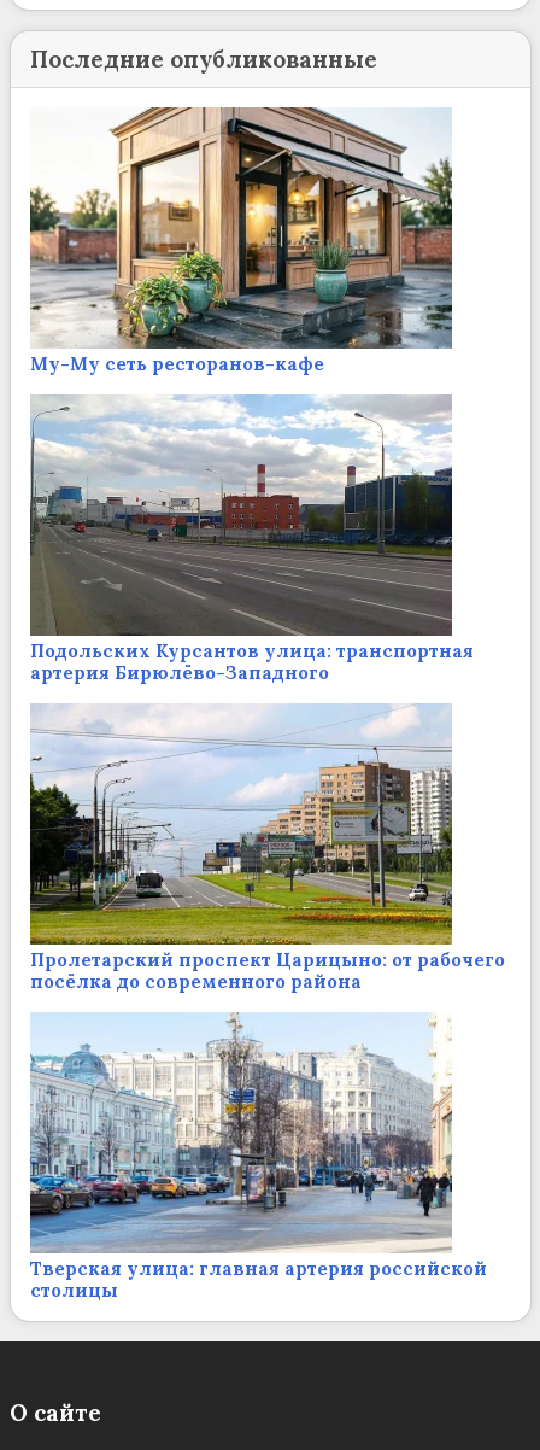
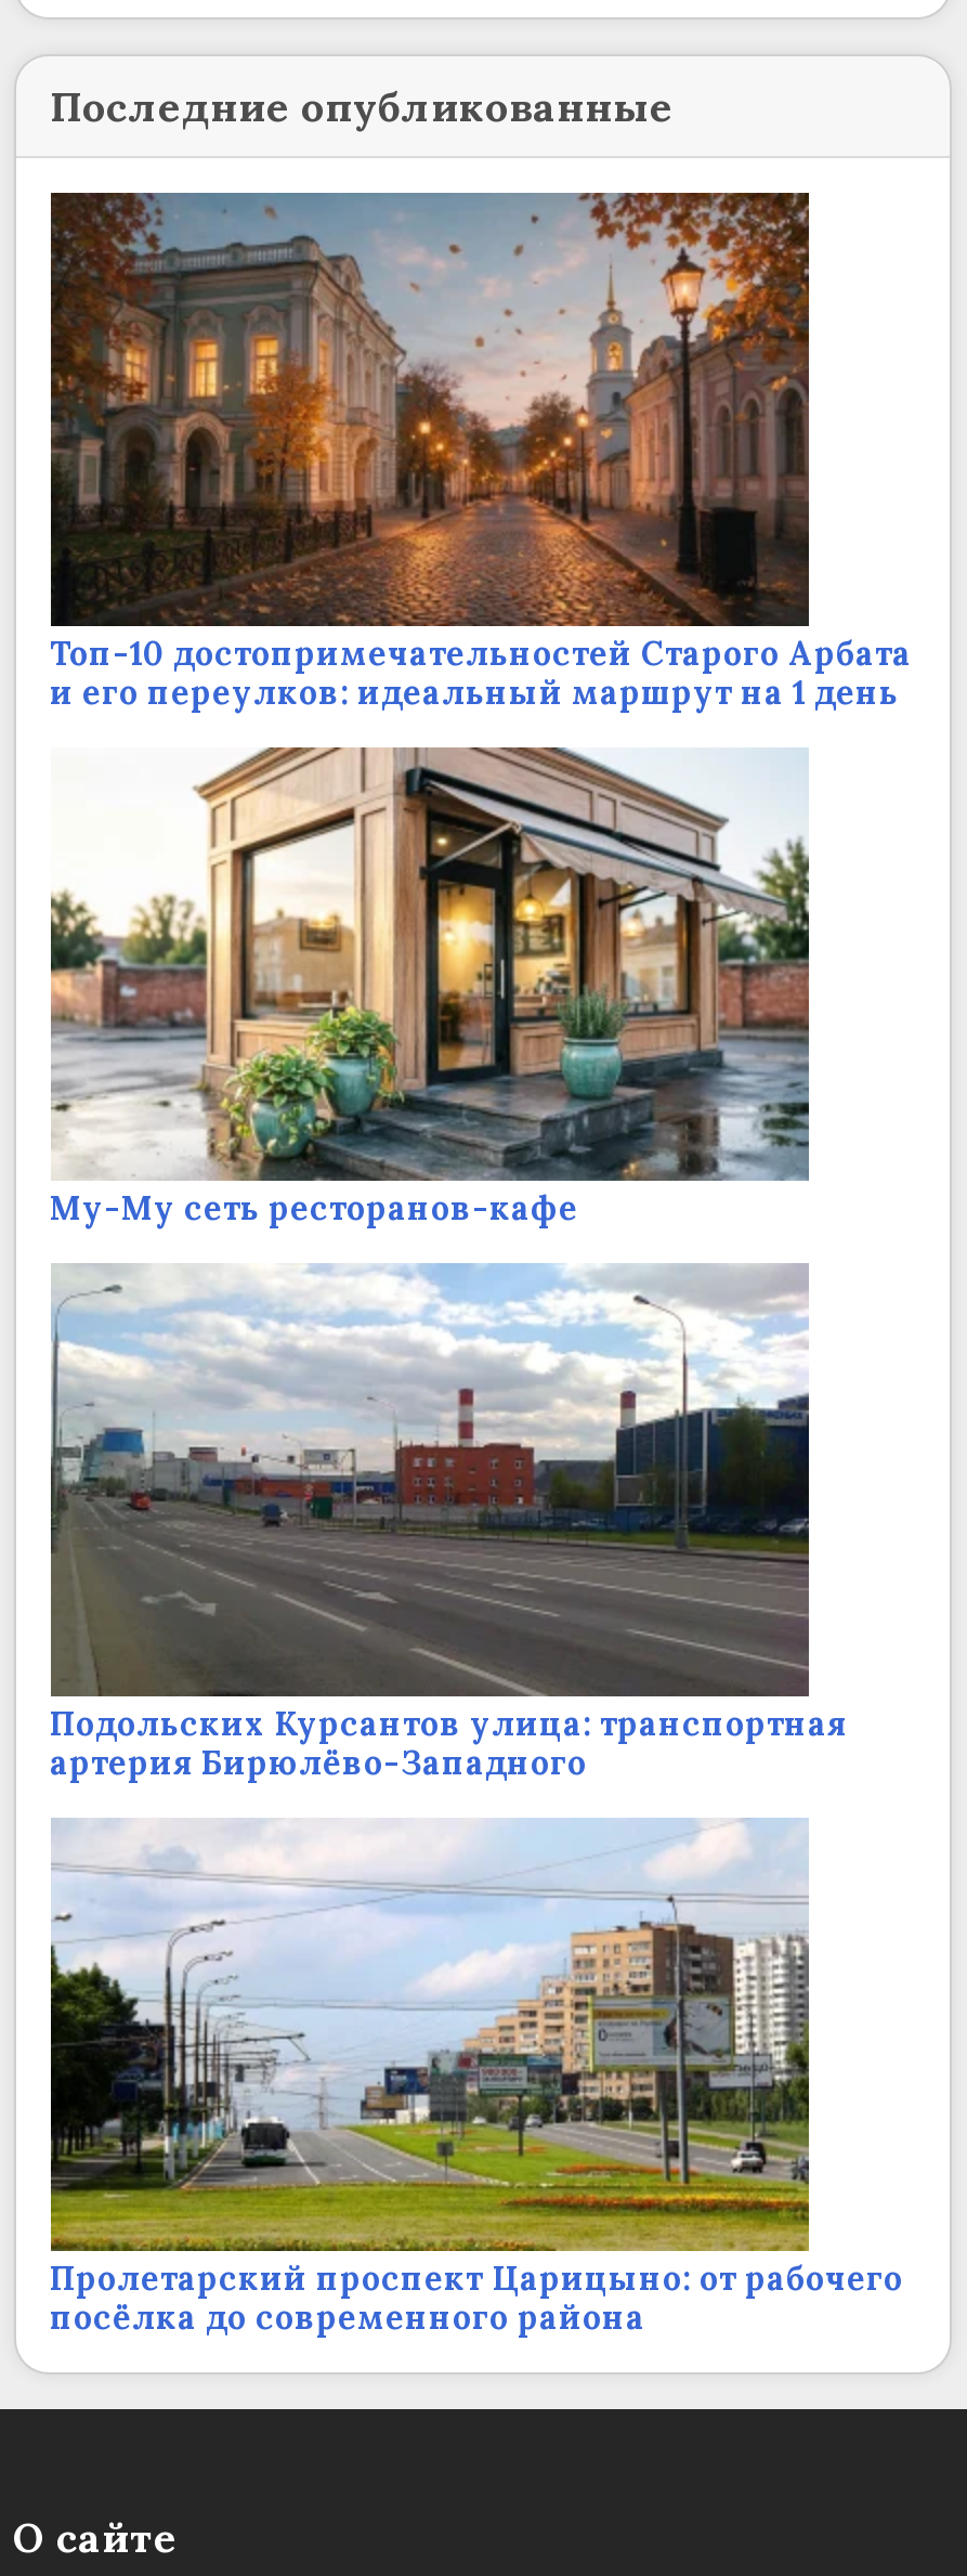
none -> [49,191,912,712] [image] | Топ-10 достопримечательностей Старого Арбата | и его переулков: идеальный маршрут на 1 день
moved [28,105,504,992] -> [47,743,903,2337]: [image] | Му-Му сеть ресторанов-кафе | Подольских Курсантов улица: транспортная | артерия Бирюлёво-Западного | Пролетарский проспект Царицыно: от рабочего | посёлка до современного района
[29,1013,486,1301] [image] | Тверская улица: главная артерия российской | столицы -> none

